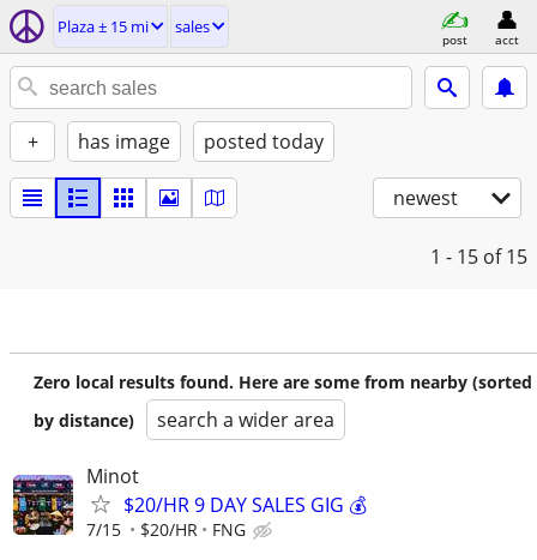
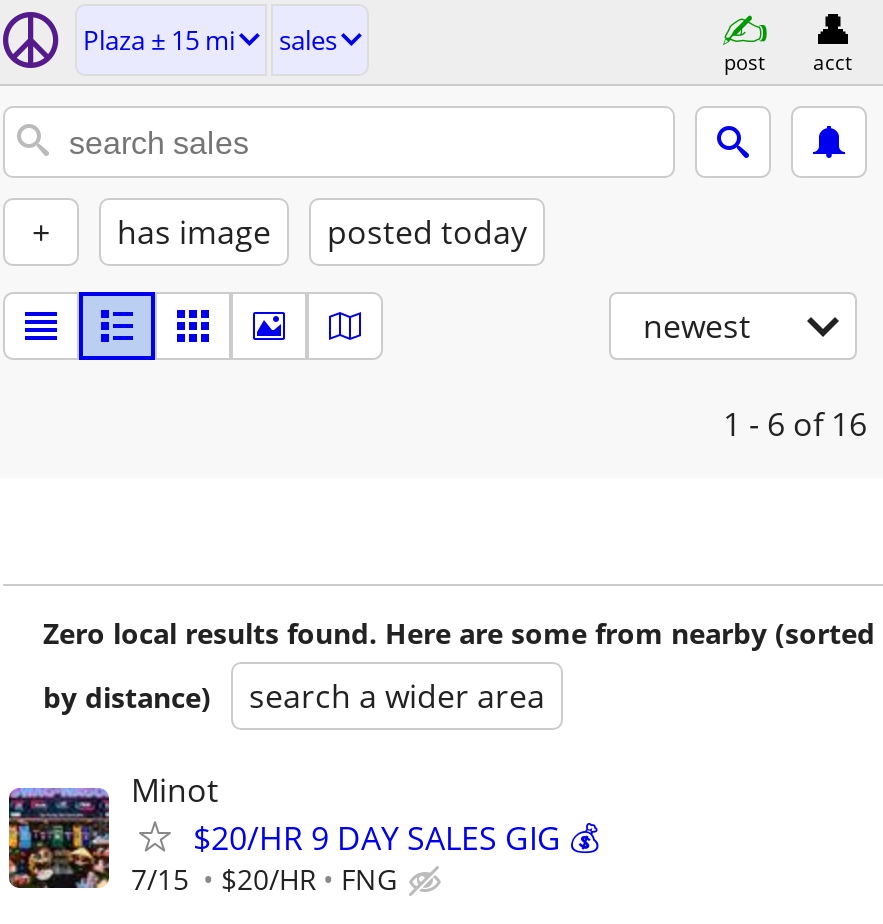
[430,243,527,270] 1 - 15 of 15 -> [723,402,867,446] 1 - 6 of 16

